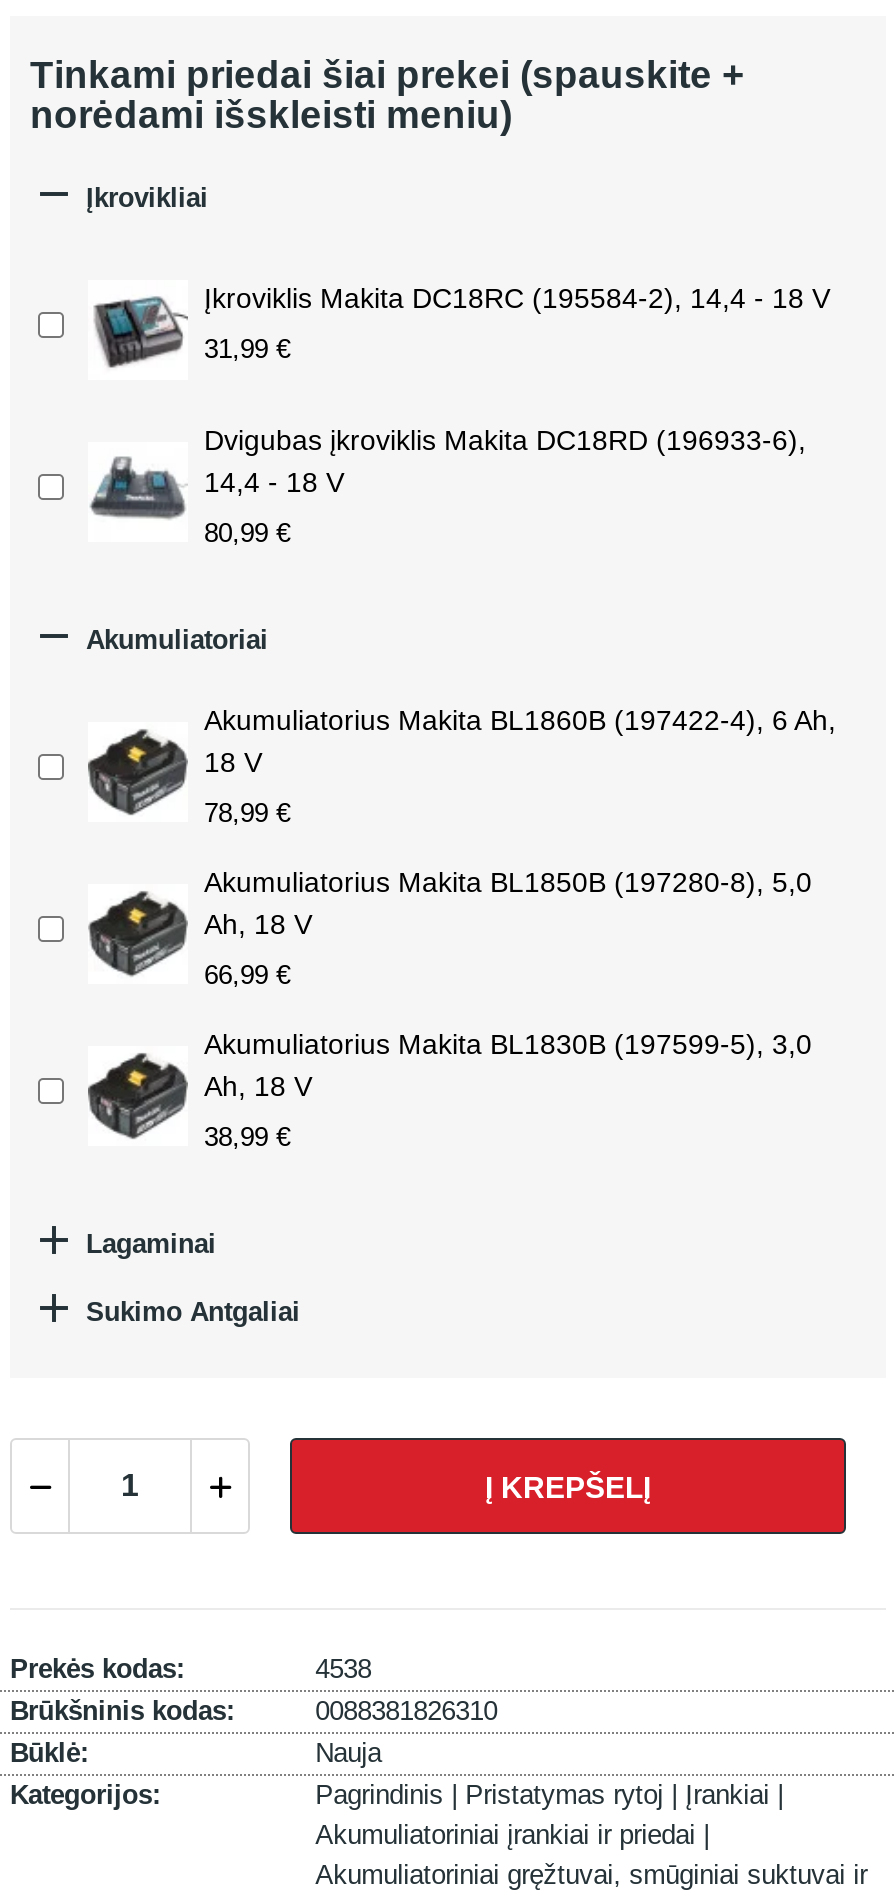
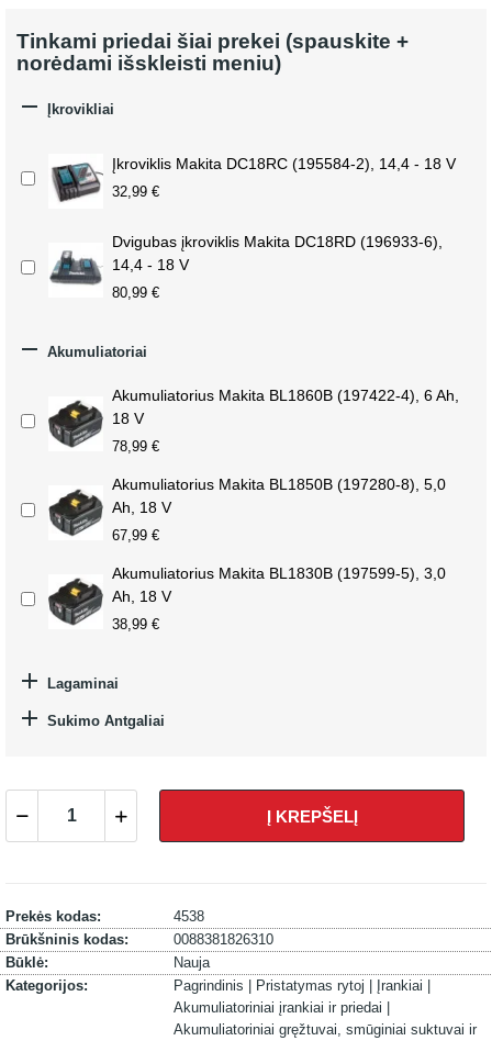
[204,334,290,364] 31,99 € -> [112,183,159,200] 32,99 €
[204,960,290,990] 66,99 € -> [112,527,159,544] 67,99 €

